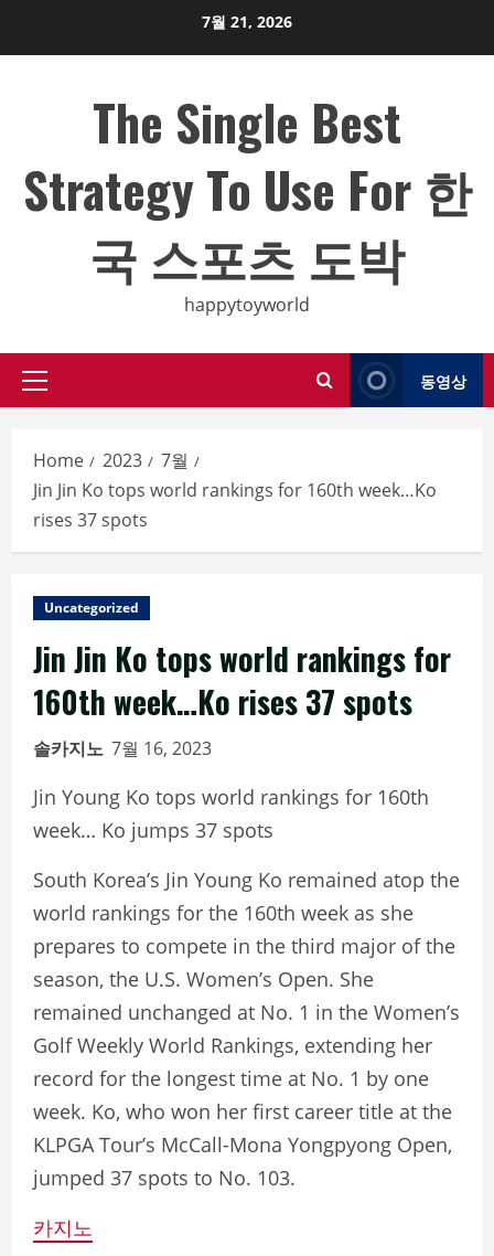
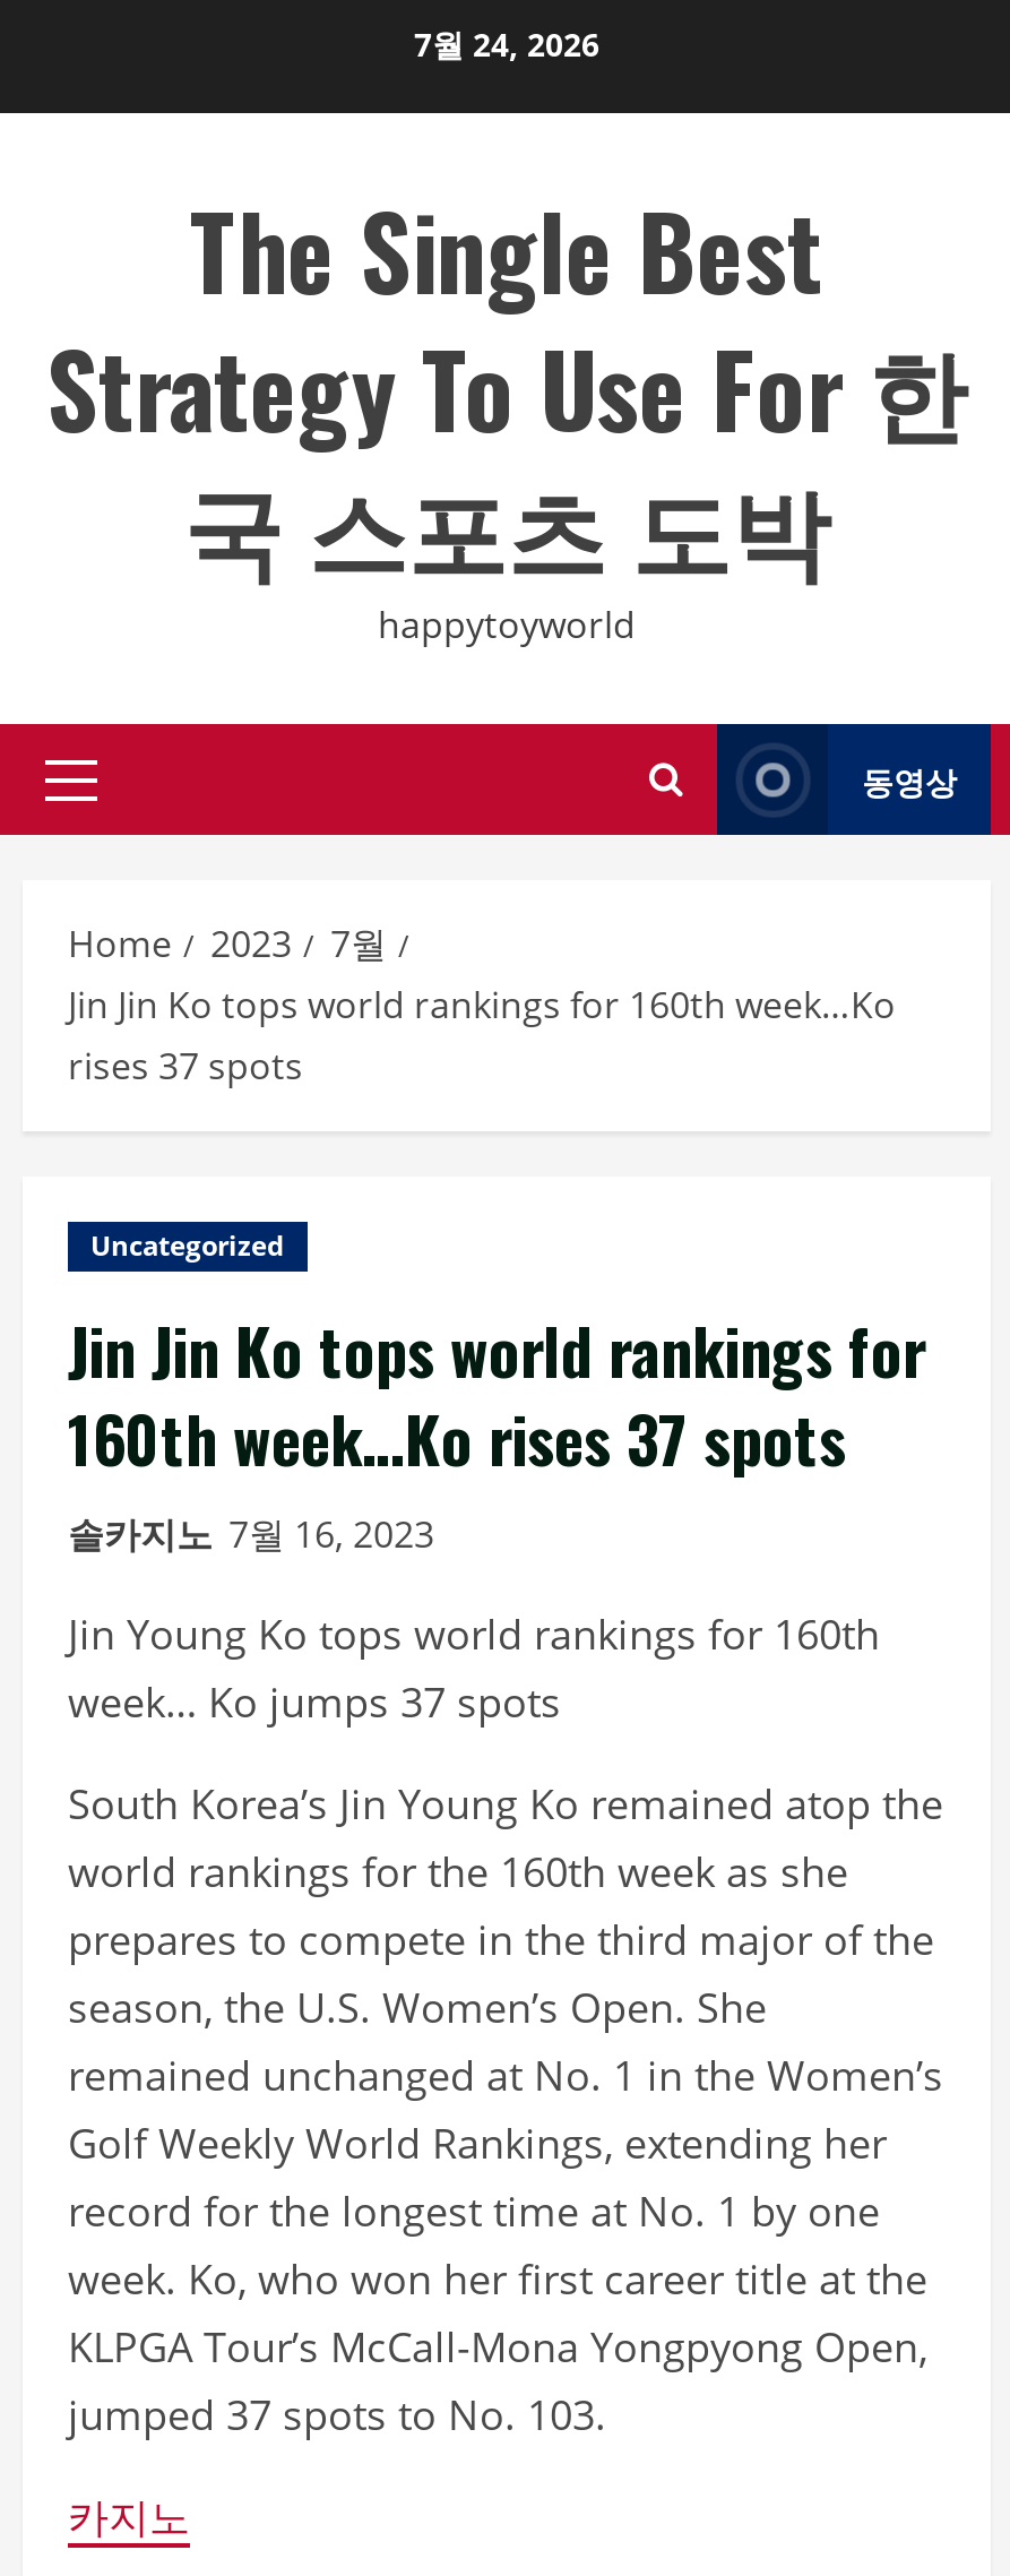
[202,11,292,32] 7월 21, 2026 -> [414,22,599,65] 7월 24, 2026

